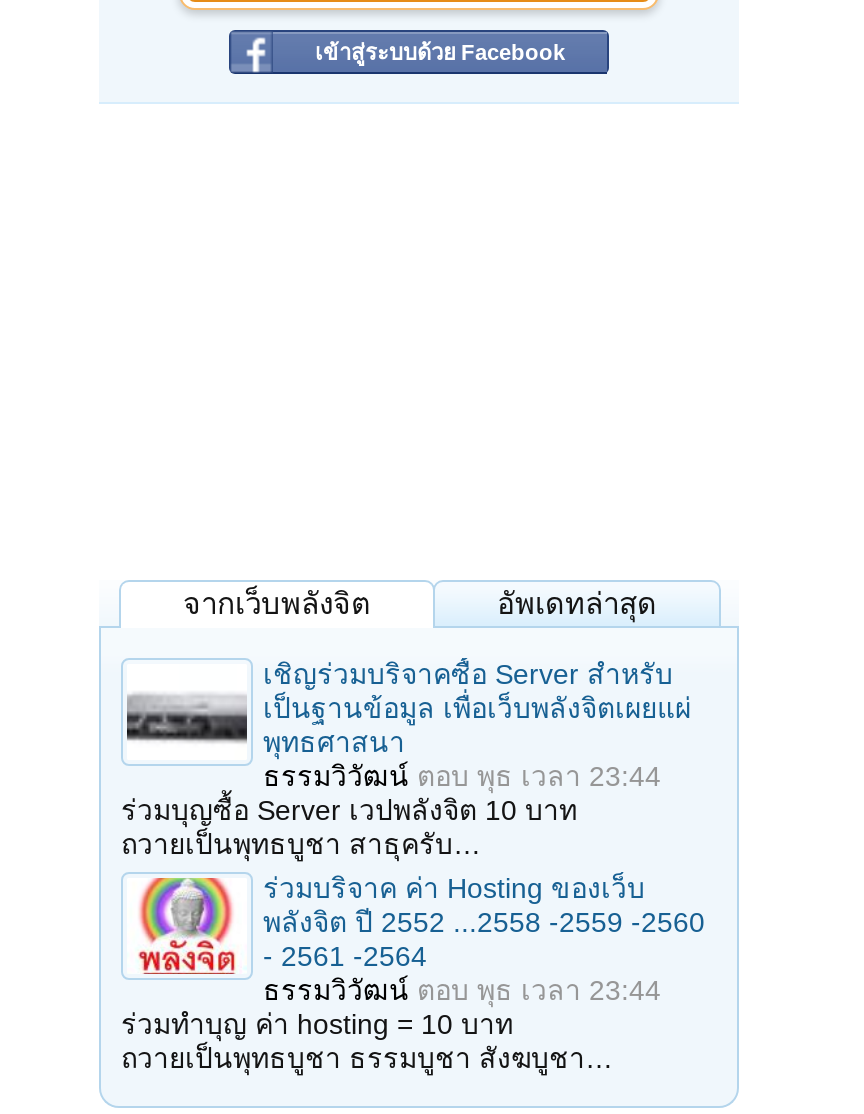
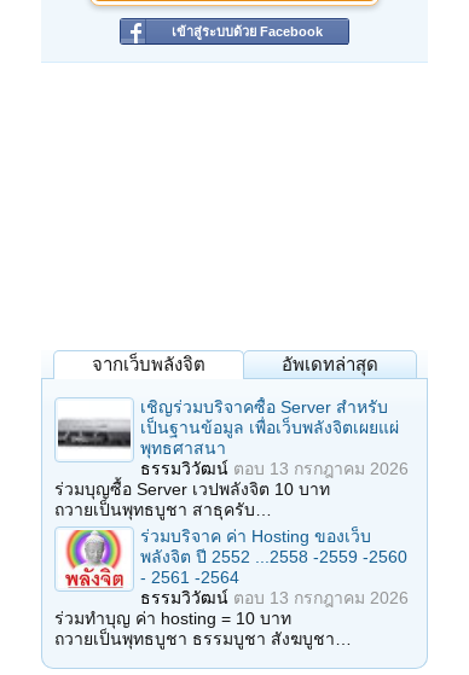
[263,760,661,792] ธรรมวิวัฒน์ตอบพุธ เวลา 23:44 -> [140,459,409,478] ธรรมวิวัฒน์ตอบ13 กรกฎาคม 2026
[263,974,661,1006] ธรรมวิวัฒน์ตอบพุธ เวลา 23:44 -> [140,588,409,607] ธรรมวิวัฒน์ตอบ13 กรกฎาคม 2026

